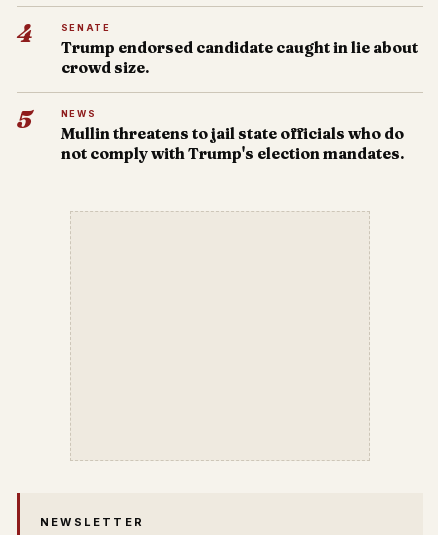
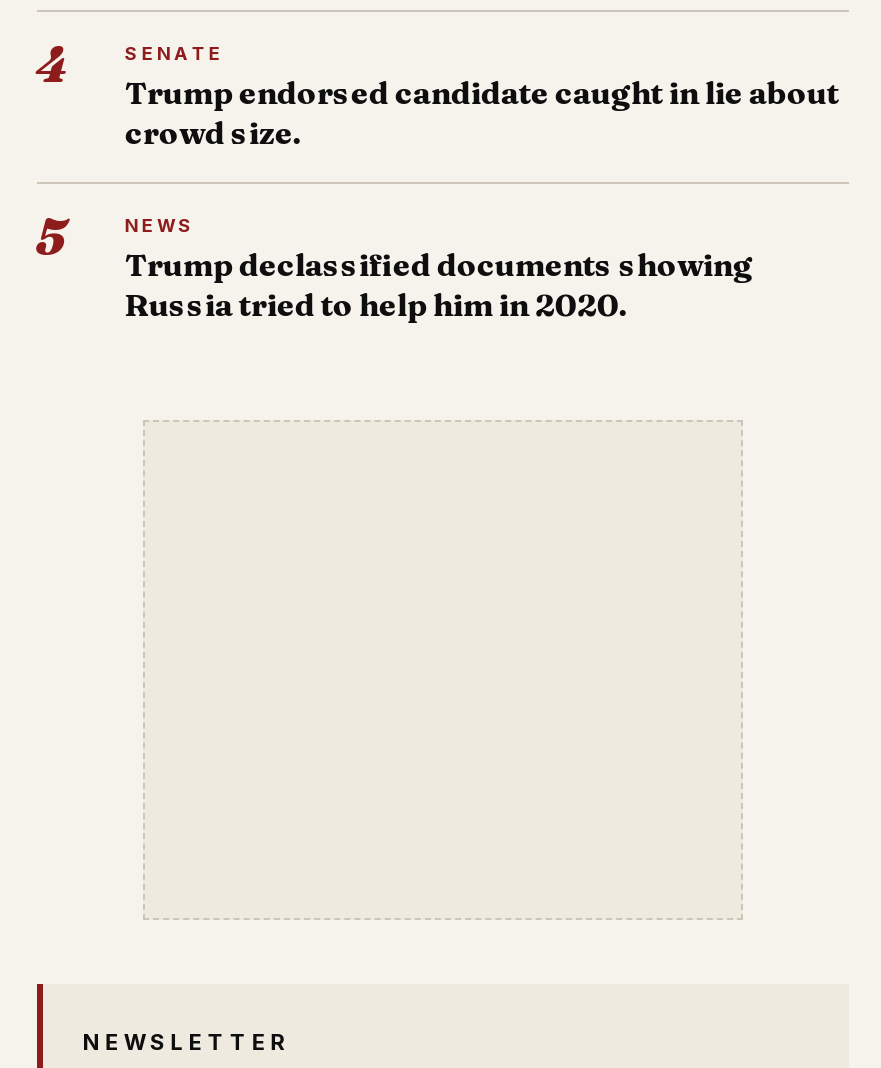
[61,124,404,163] Mullin threatens to jail state officials who do | not comply with Trump's election mandates. -> [125,245,753,323] Trump declassified documents showing | Russia tried to help him in 2020.

